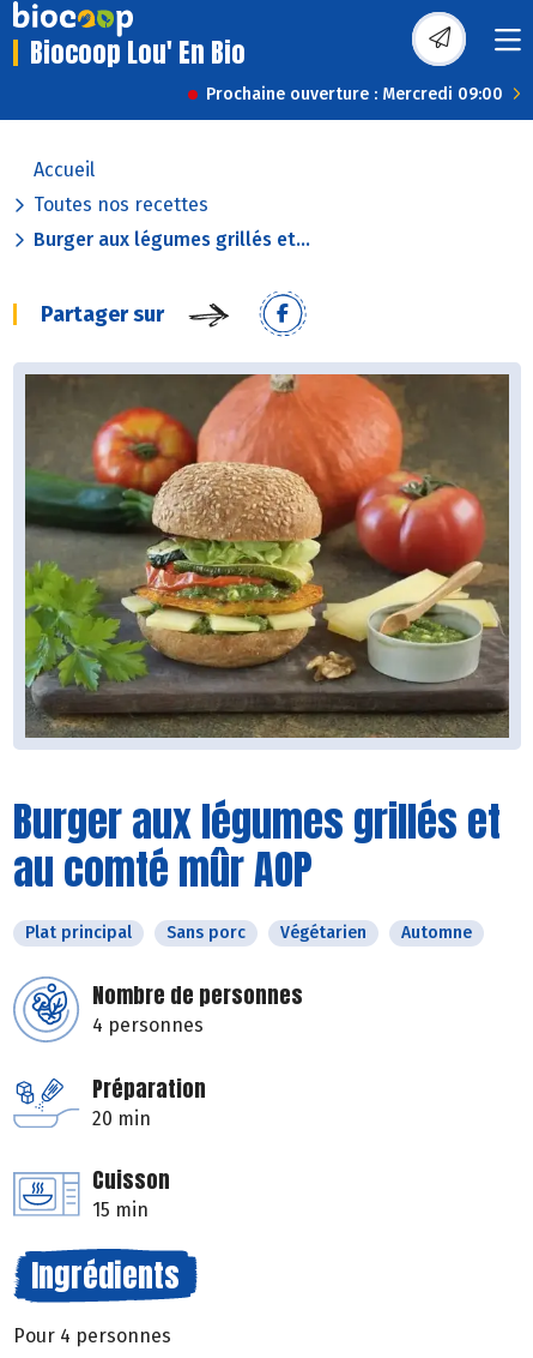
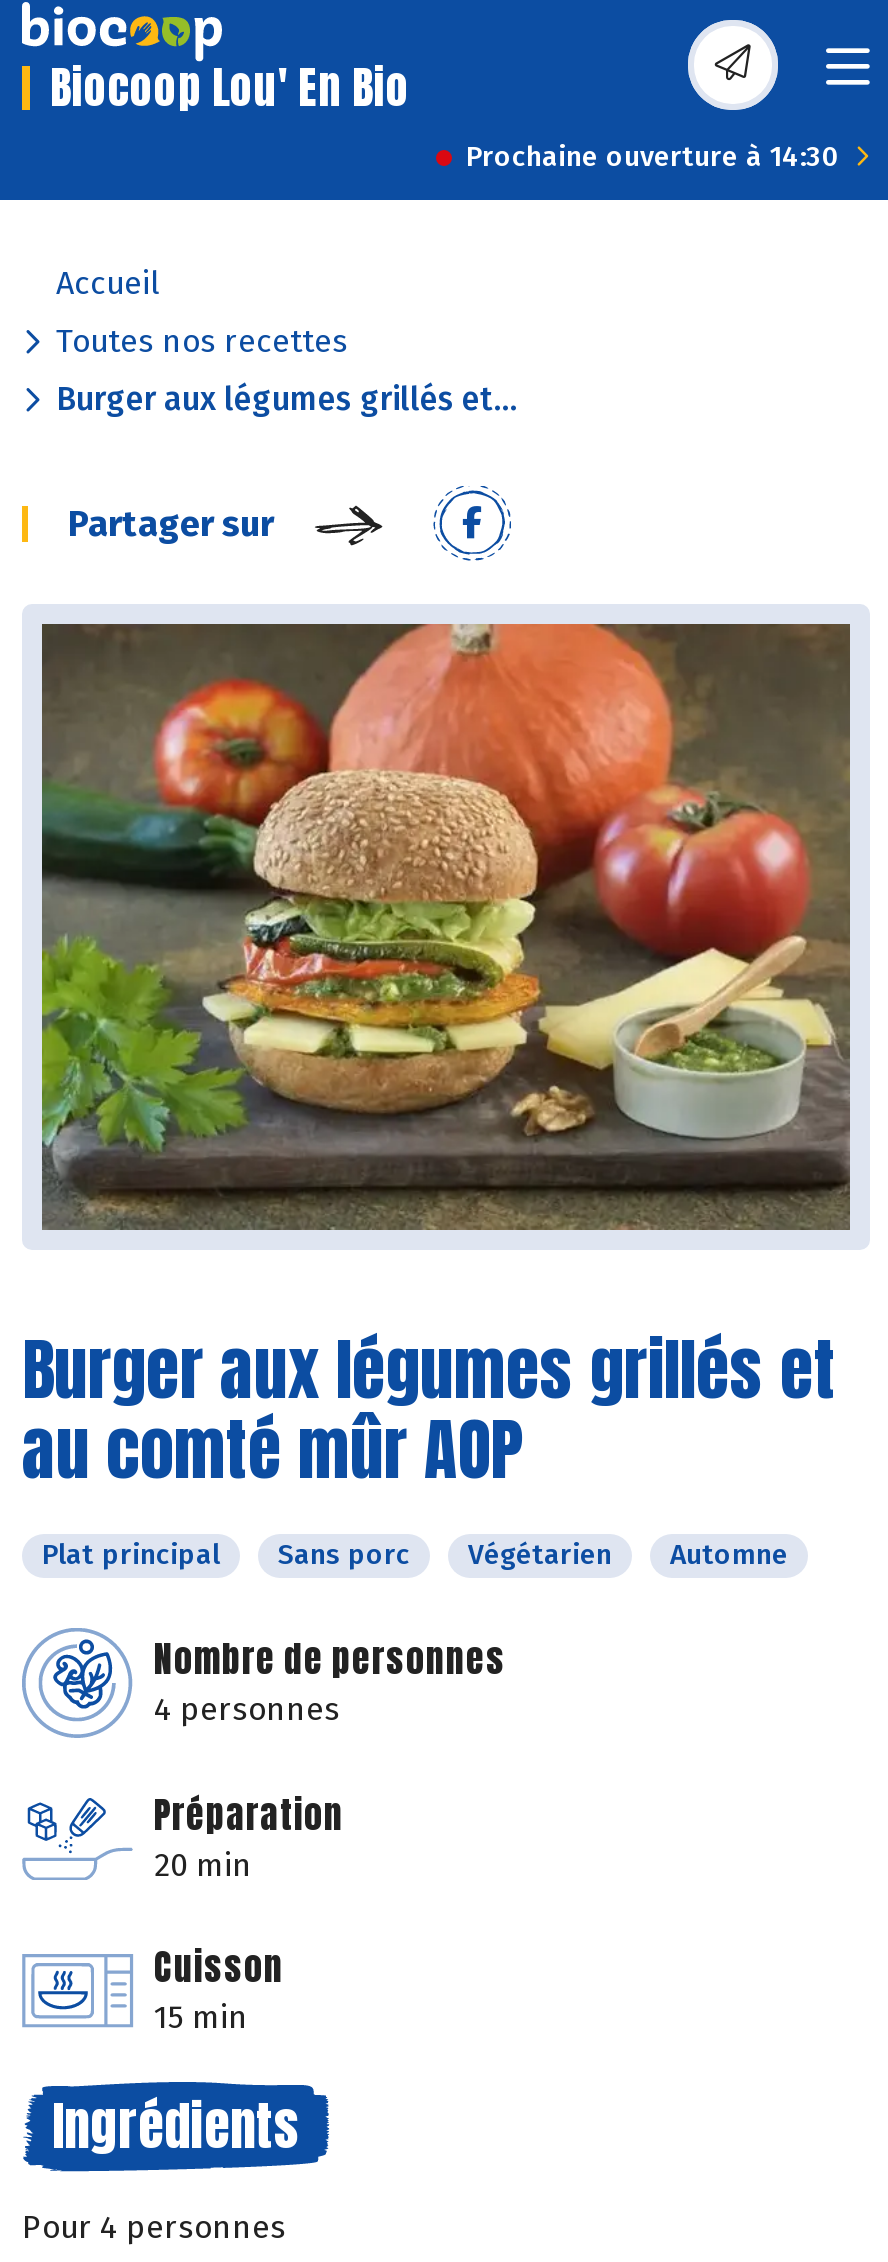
[206,84,503,104] Prochaine ouverture : Mercredi 09:00 -> [466,140,840,174] Prochaine ouverture à 14:30

